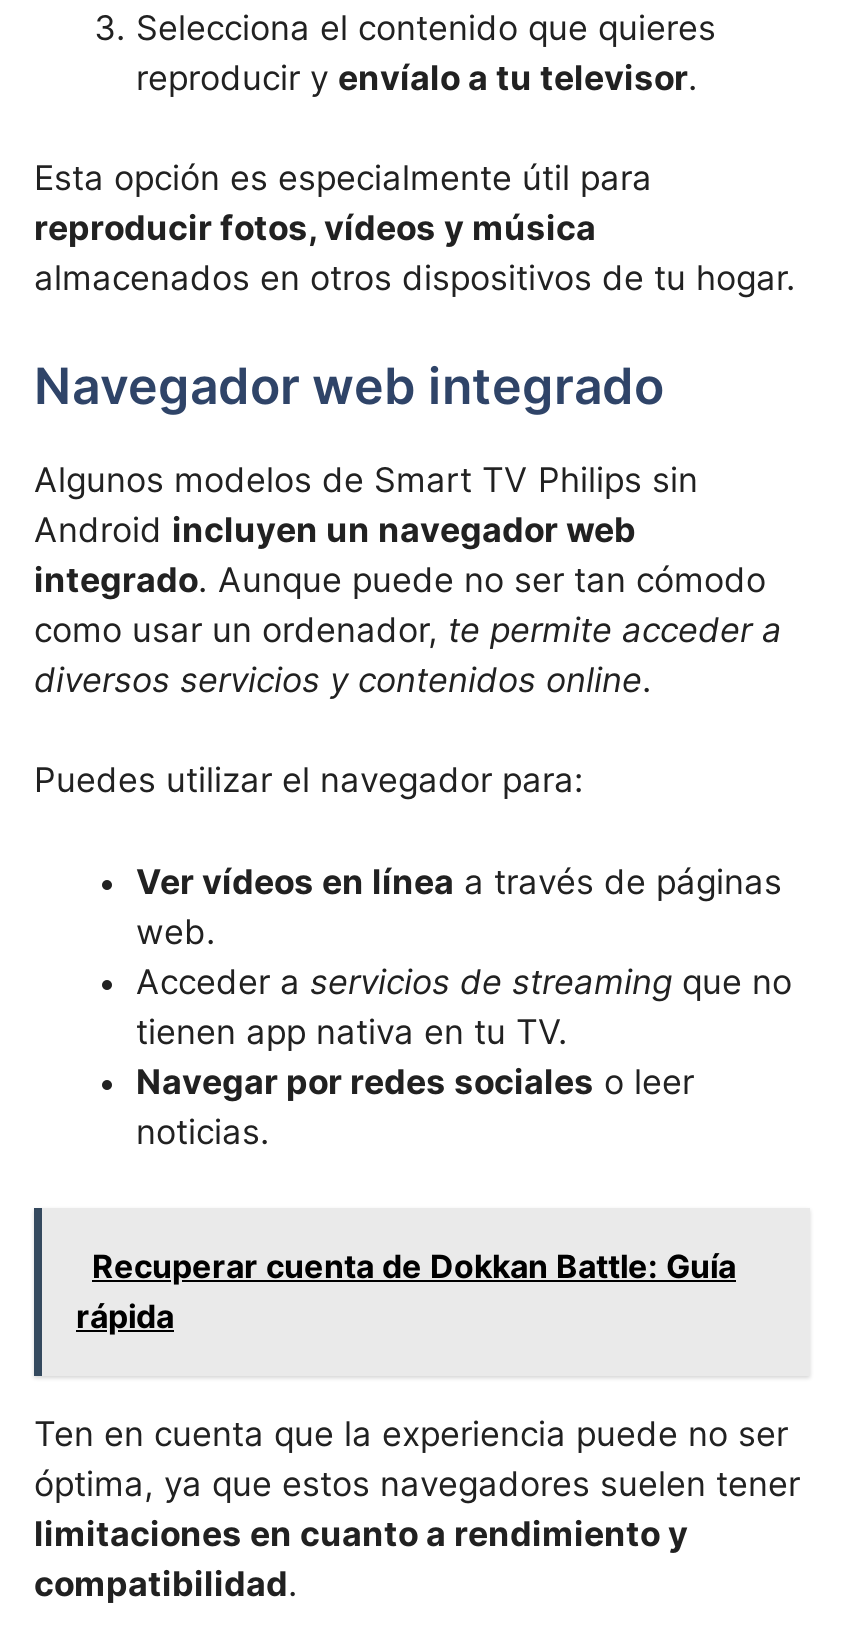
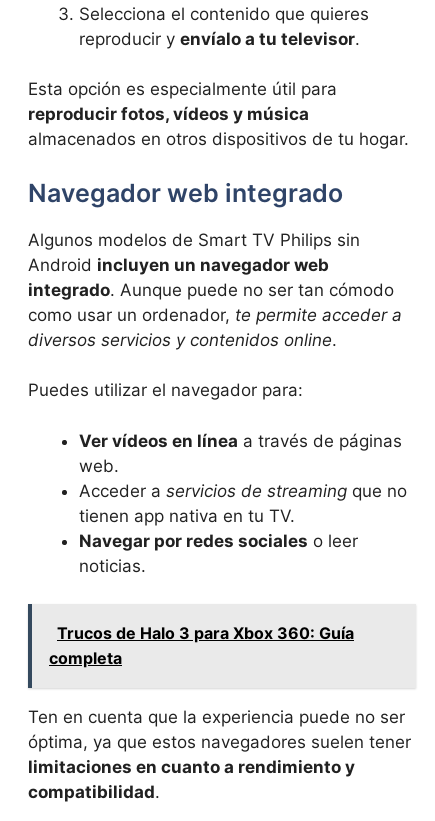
[76,1246,736,1336] Recuperar cuenta de Dokkan Battle: Guía | rápida -> [49,623,354,668] Trucos de Halo 3 para Xbox 360: Guía | completa

